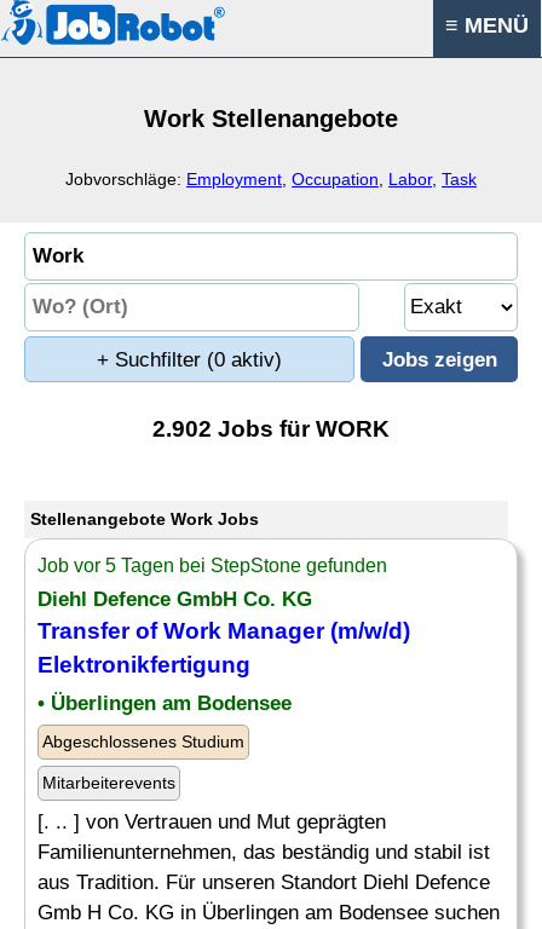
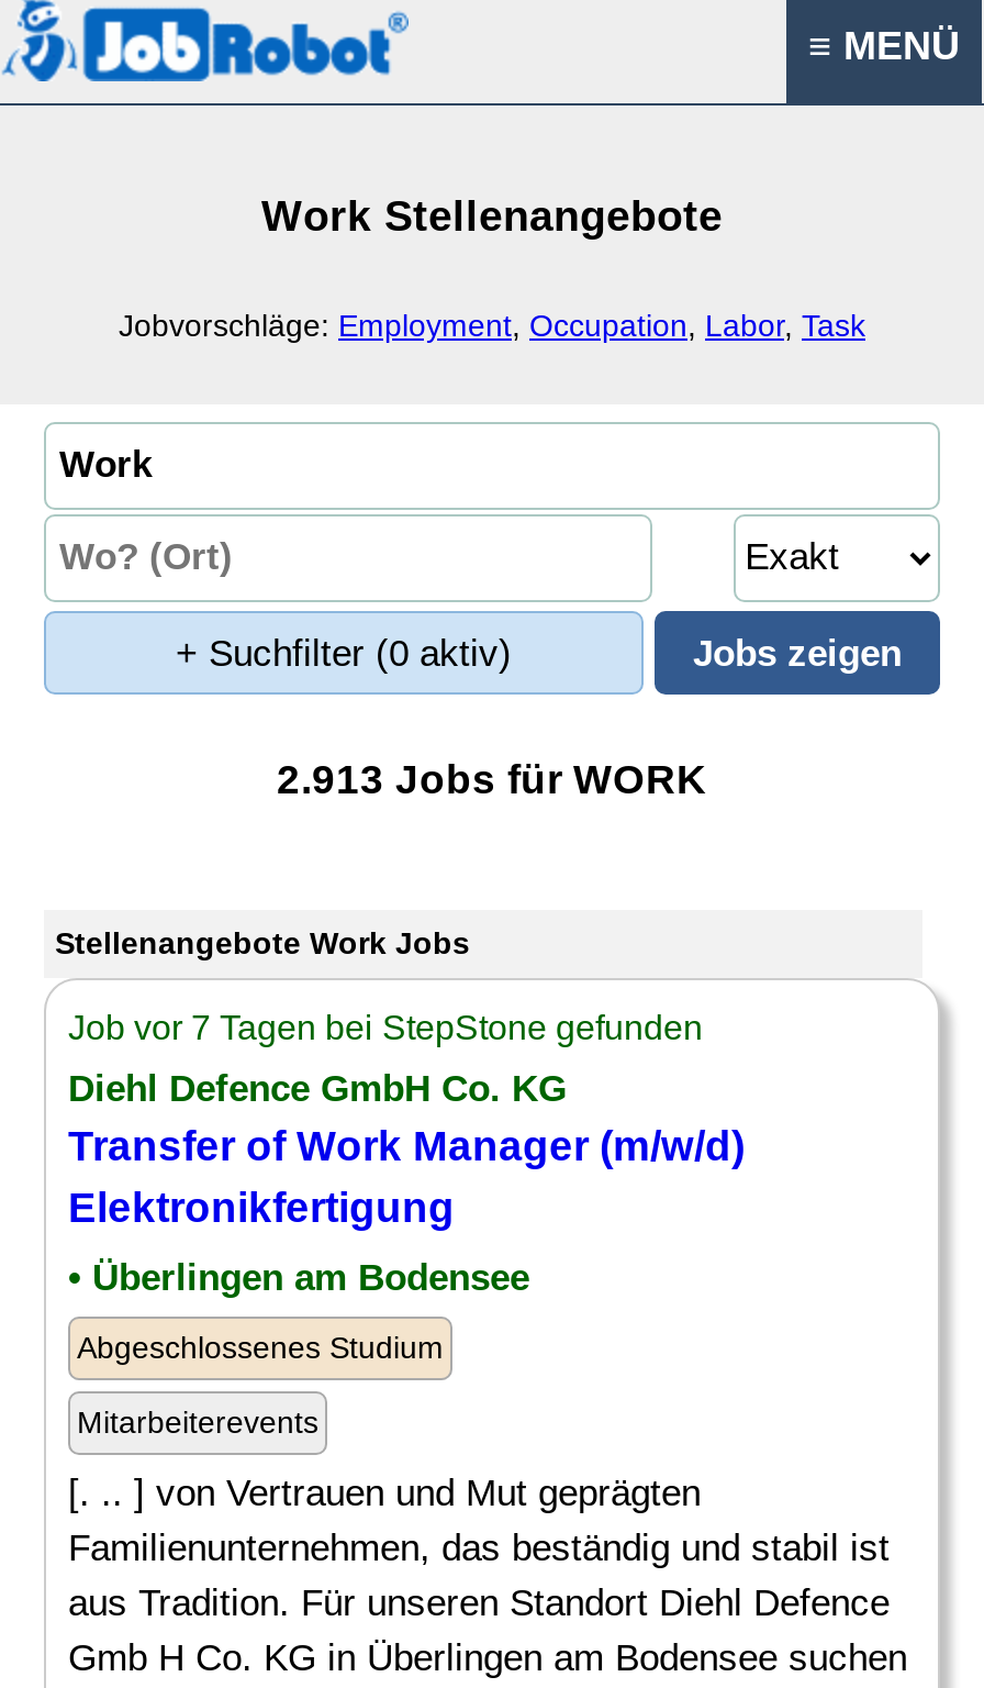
[152,416,390,442] 2.902 Jobs für WORK -> [277,756,707,802] 2.913 Jobs für WORK
[38,555,387,576] Job vor 5 Tagen bei StepStone gefunden -> [68,1009,703,1046] Job vor 7 Tagen bei StepStone gefunden

